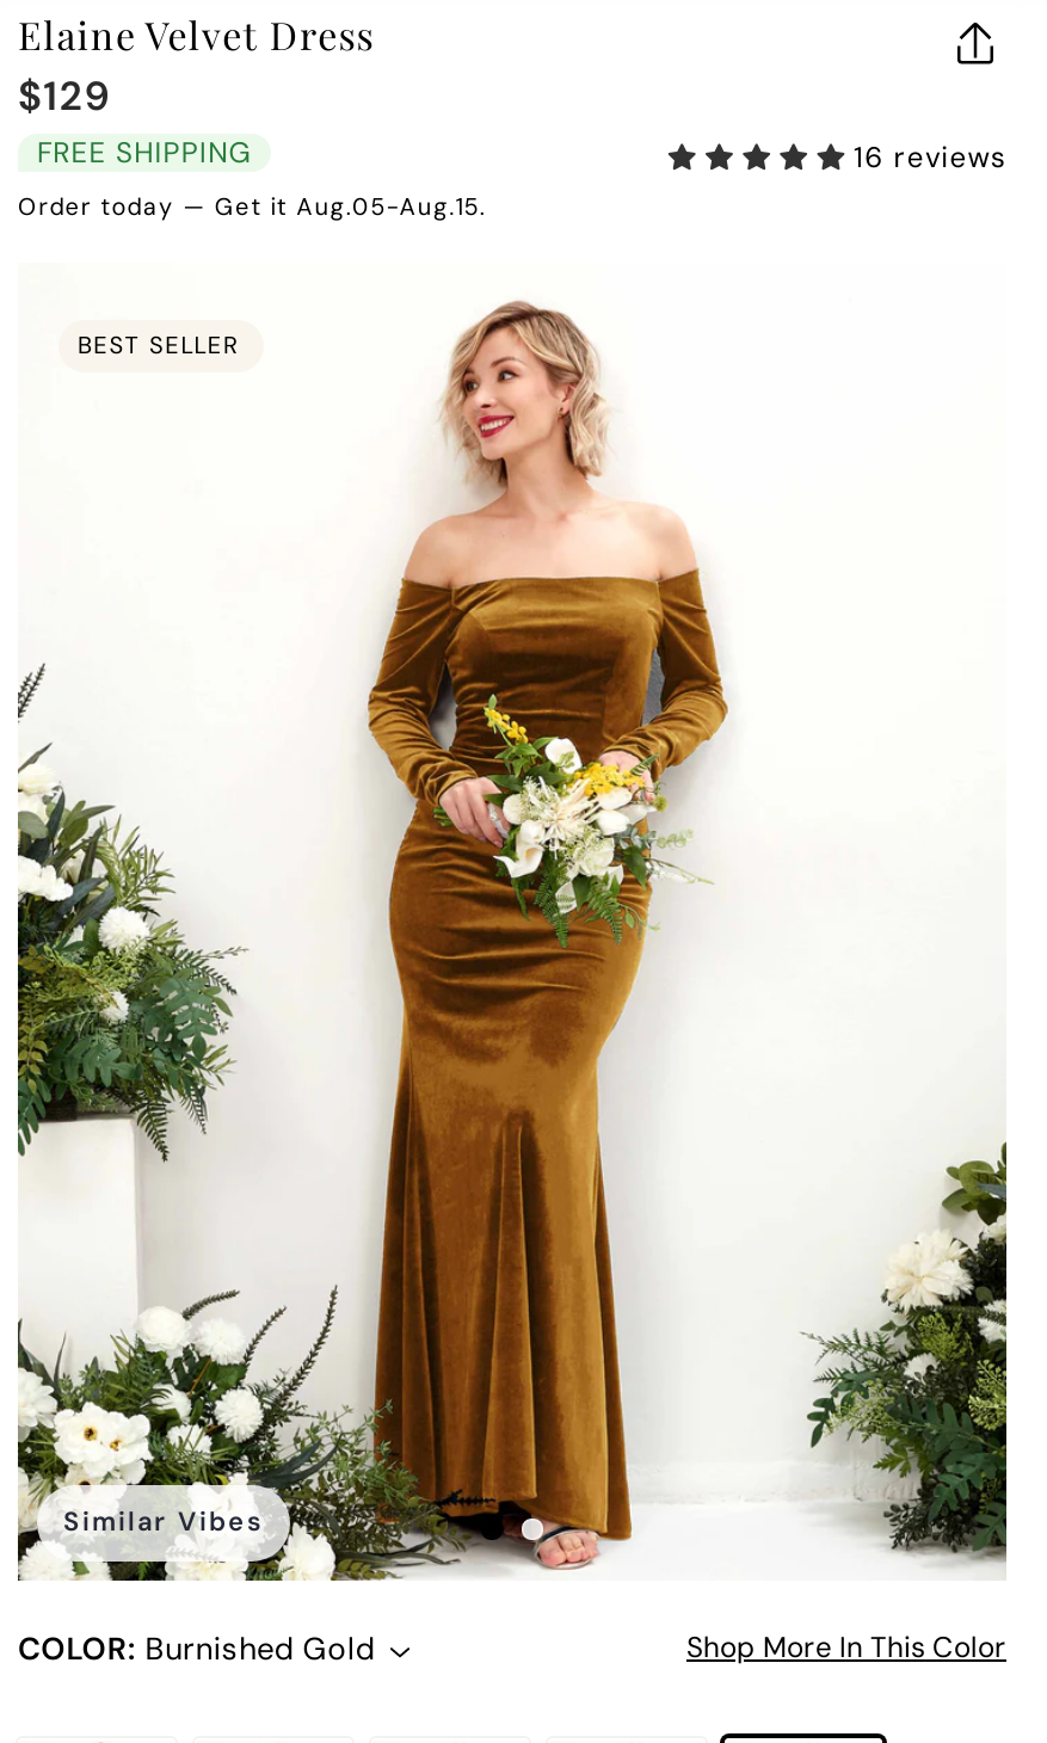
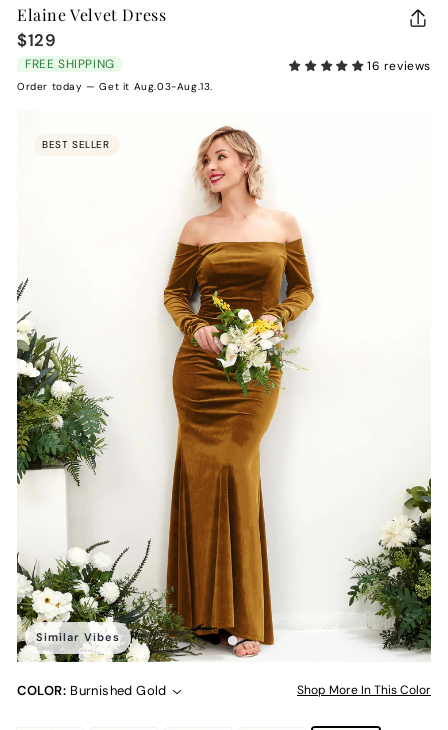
[18,191,486,222] Order today — Get it Aug.05-Aug.15. -> [17,80,213,93] Order today — Get it Aug.03-Aug.13.

